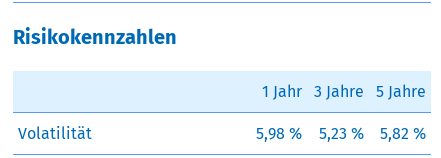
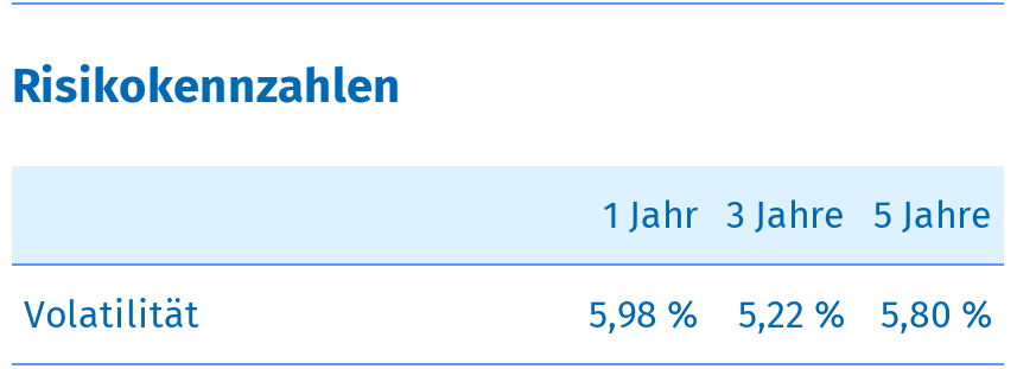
[319,124,364,143] 5,23 % -> [738,292,845,337] 5,22 %
[380,124,426,143] 5,82 % -> [881,292,992,337] 5,80 %

